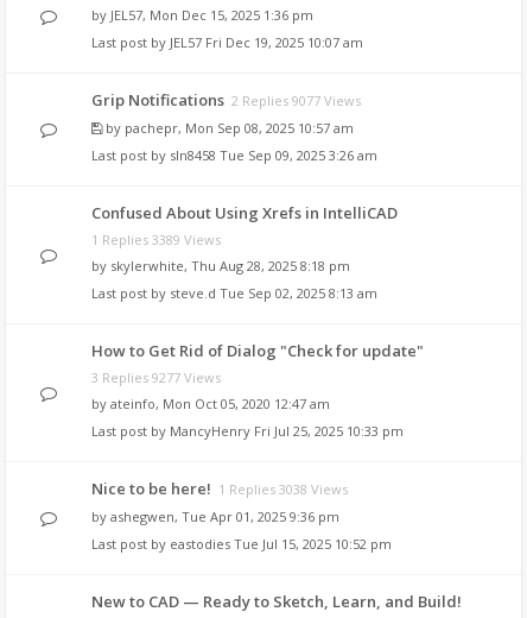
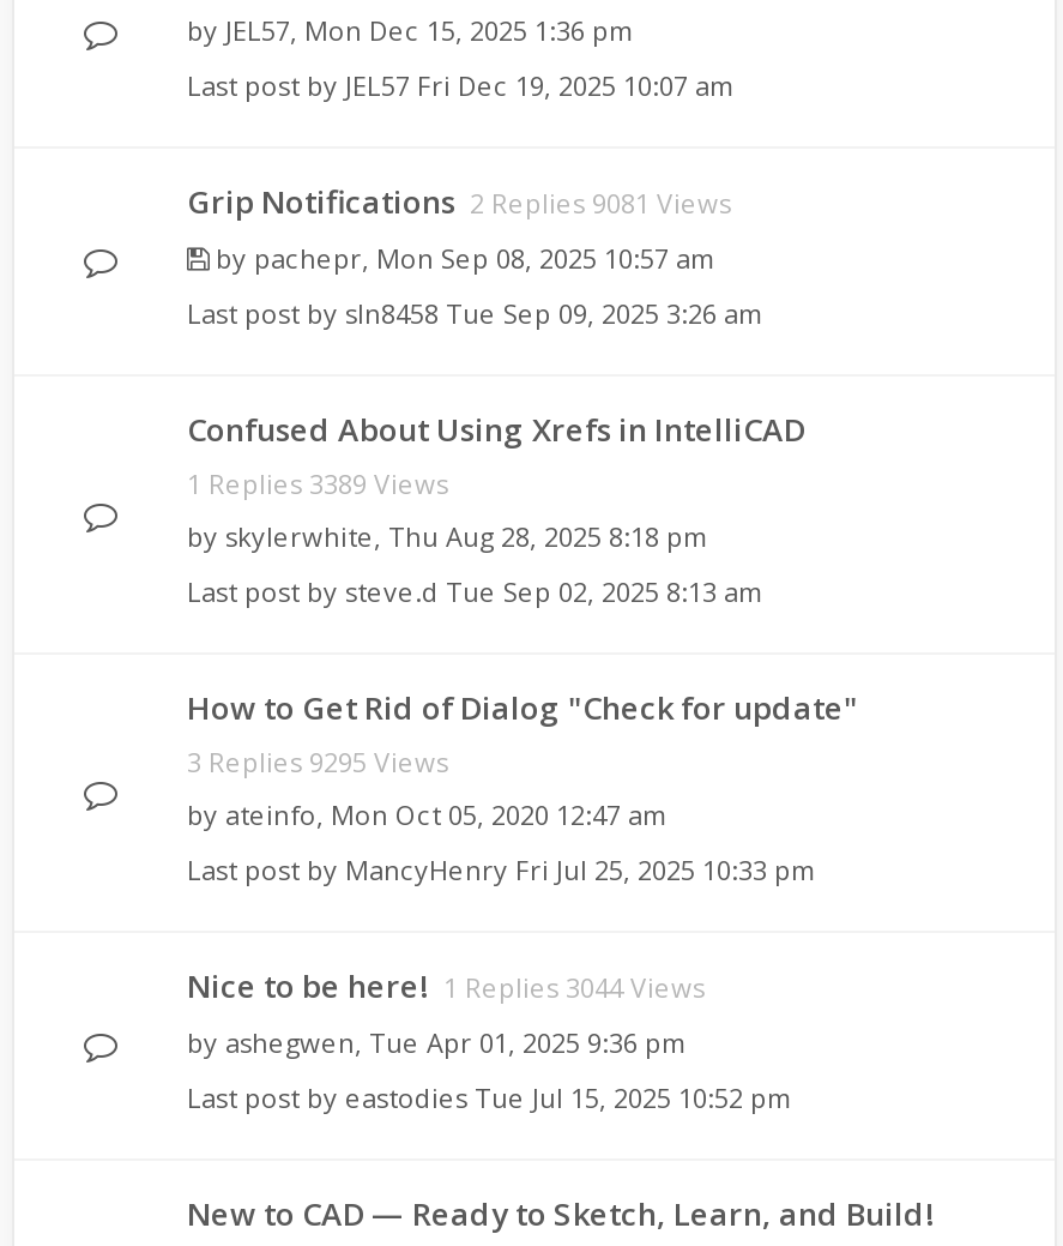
[91,89,361,111] Grip Notifications 2 Replies 9077 Views -> [187,180,731,223] Grip Notifications 2 Replies 9081 Views
[91,368,221,386] 3 Replies 9277 Views -> [187,744,448,779] 3 Replies 9295 Views
[91,478,348,499] Nice to be here! 1 Replies 3038 Views -> [187,964,705,1007] Nice to be here! 1 Replies 3044 Views

